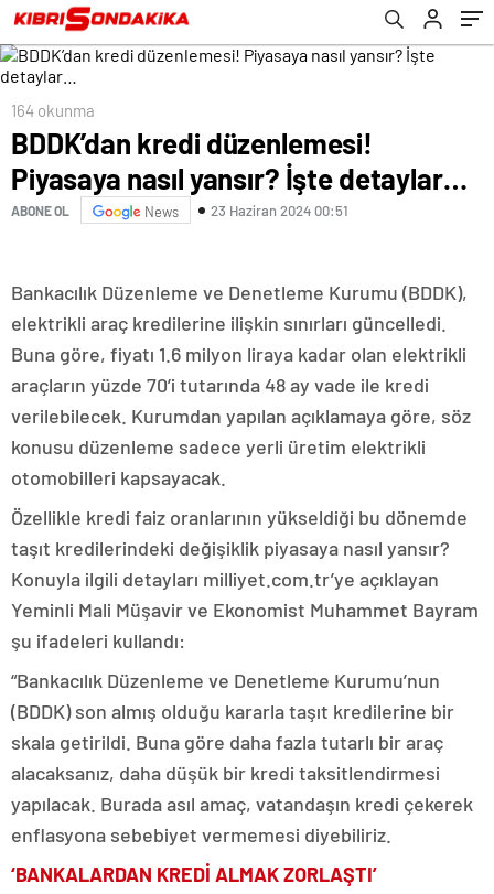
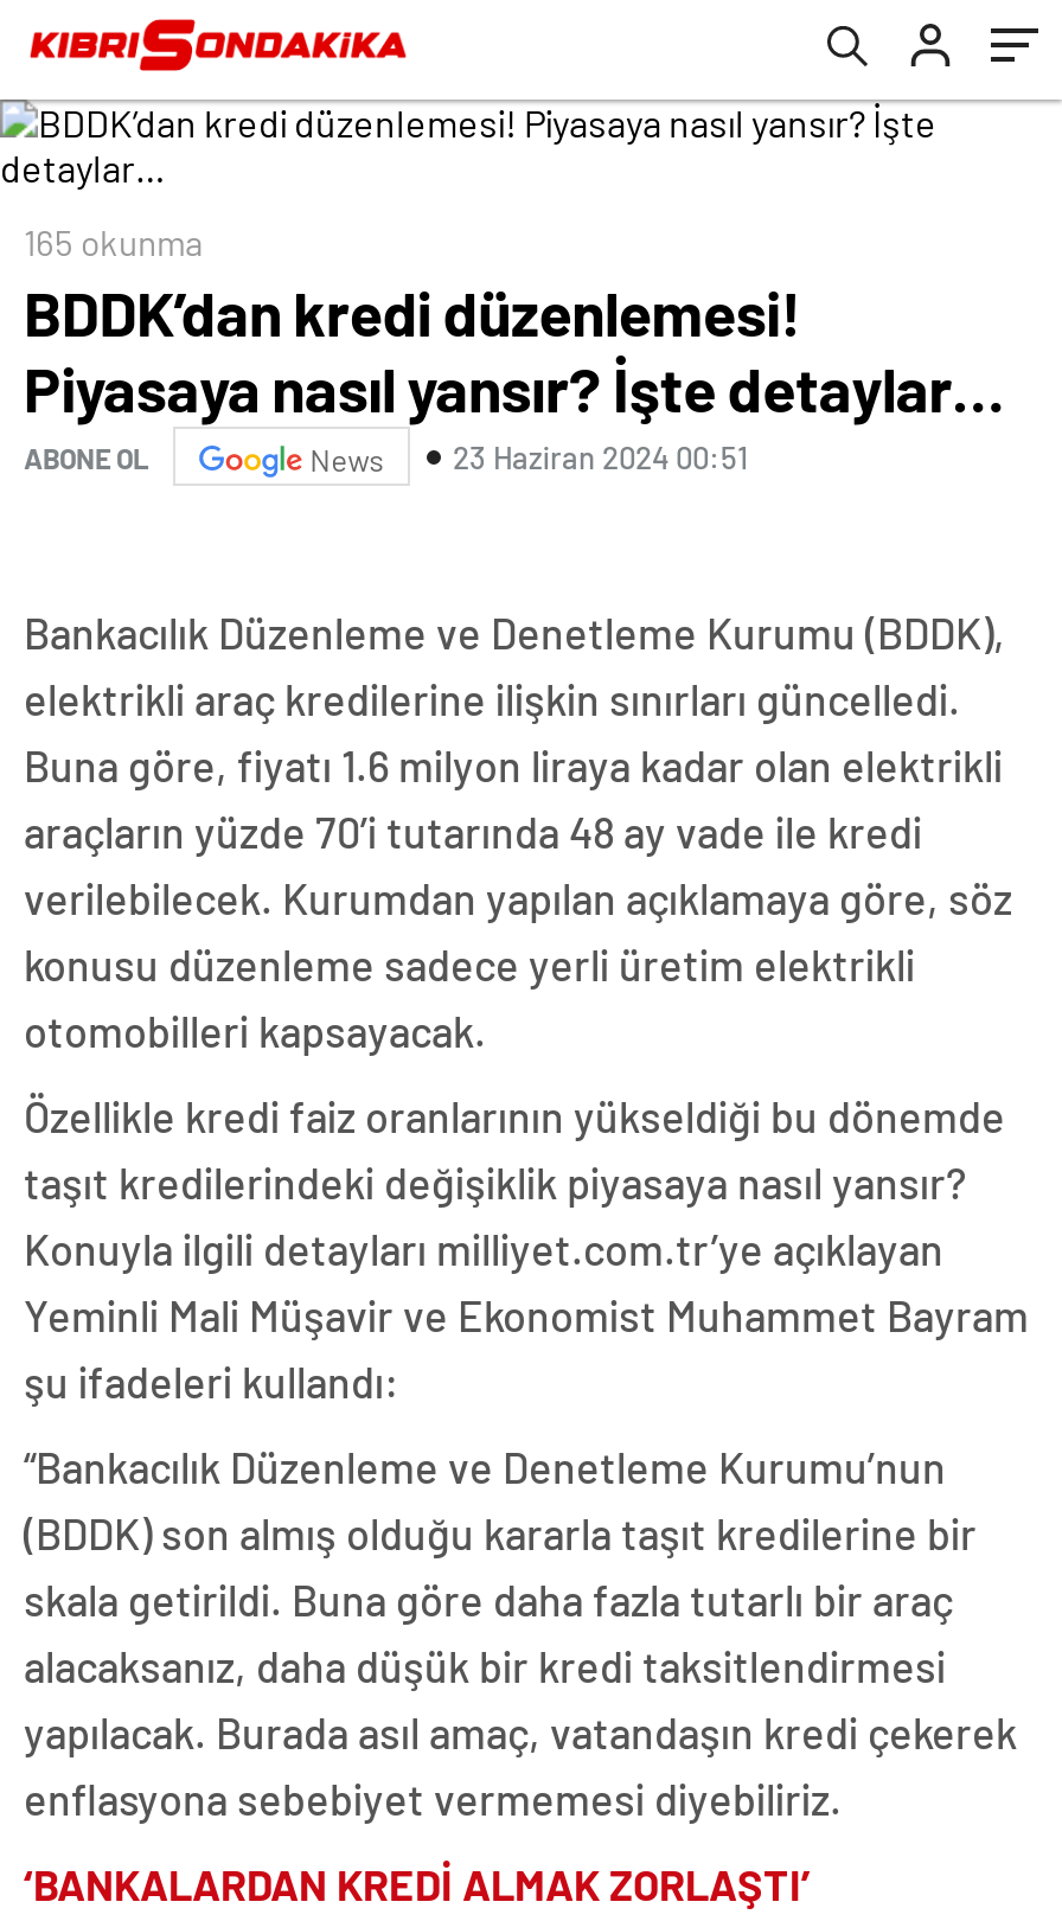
[11,100,95,120] 164 okunma -> [24,220,204,263] 165 okunma

